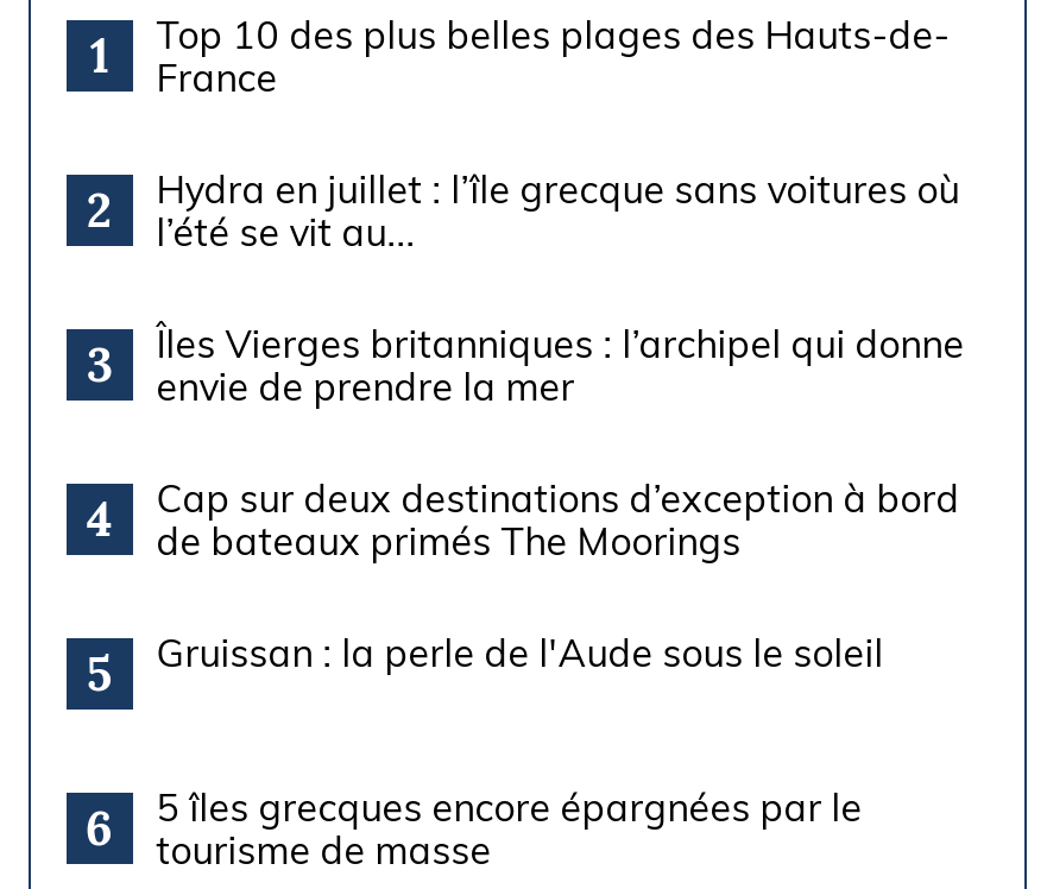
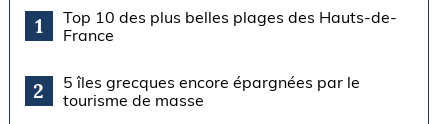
[85,165,964,856] Hydra en juillet : l’île grecque sans voitures où | l’été se vit au... | 3 | Îles Vierges britanniques : l’archipel qui donne | envie de prendre la mer | 4 | Cap sur deux destinations d’exception à bord | de bateaux primés The Moorings | 5 | Gruissan : la perle de l'Aude sous le soleil | 6 -> none

